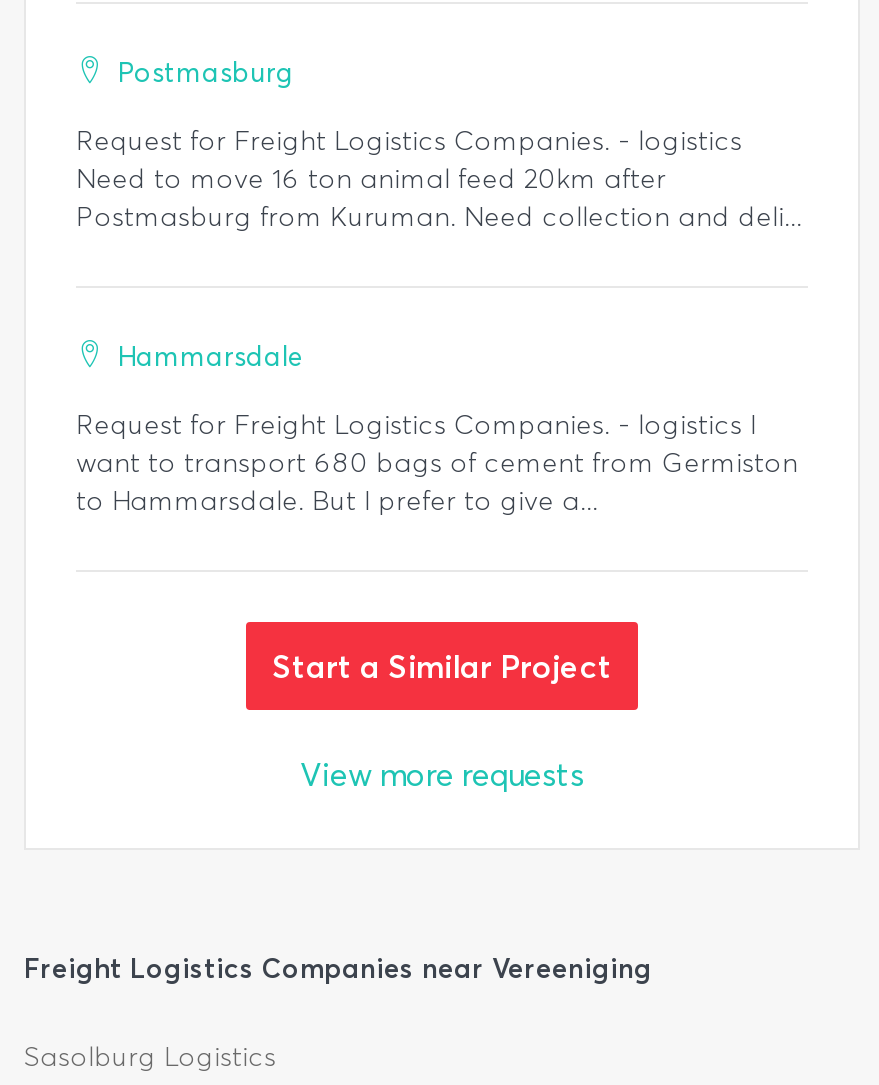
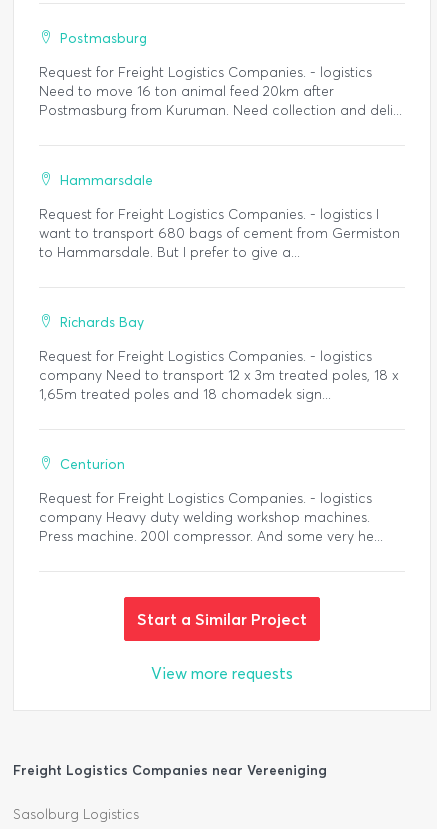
none -> [39,314,399,403] Richards Bay | Request for Freight Logistics Companies. - logistics | company Need to transport 12 x 3m treated poles, 18 x | 1,65m treated poles and 18 chomadek sign...
none -> [39,456,383,545] Centurion | Request for Freight Logistics Companies. - logistics | company Heavy duty welding workshop machines. | Press machine. 200l compressor. And some very he...

